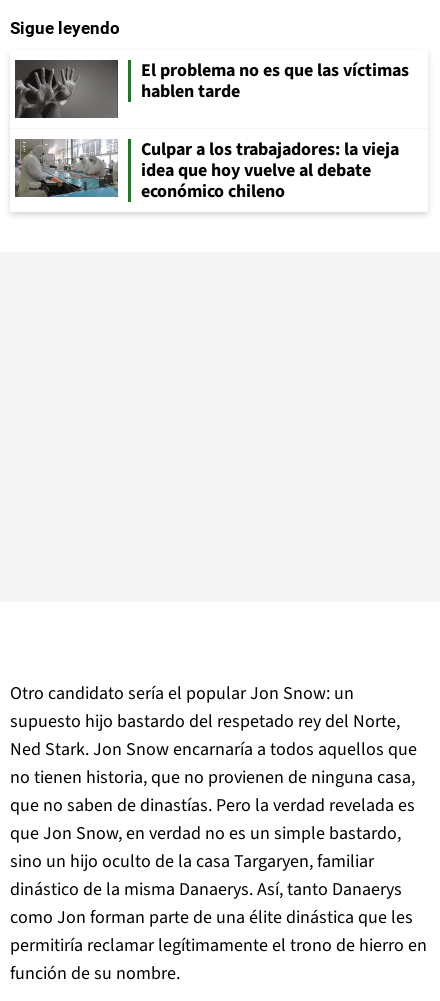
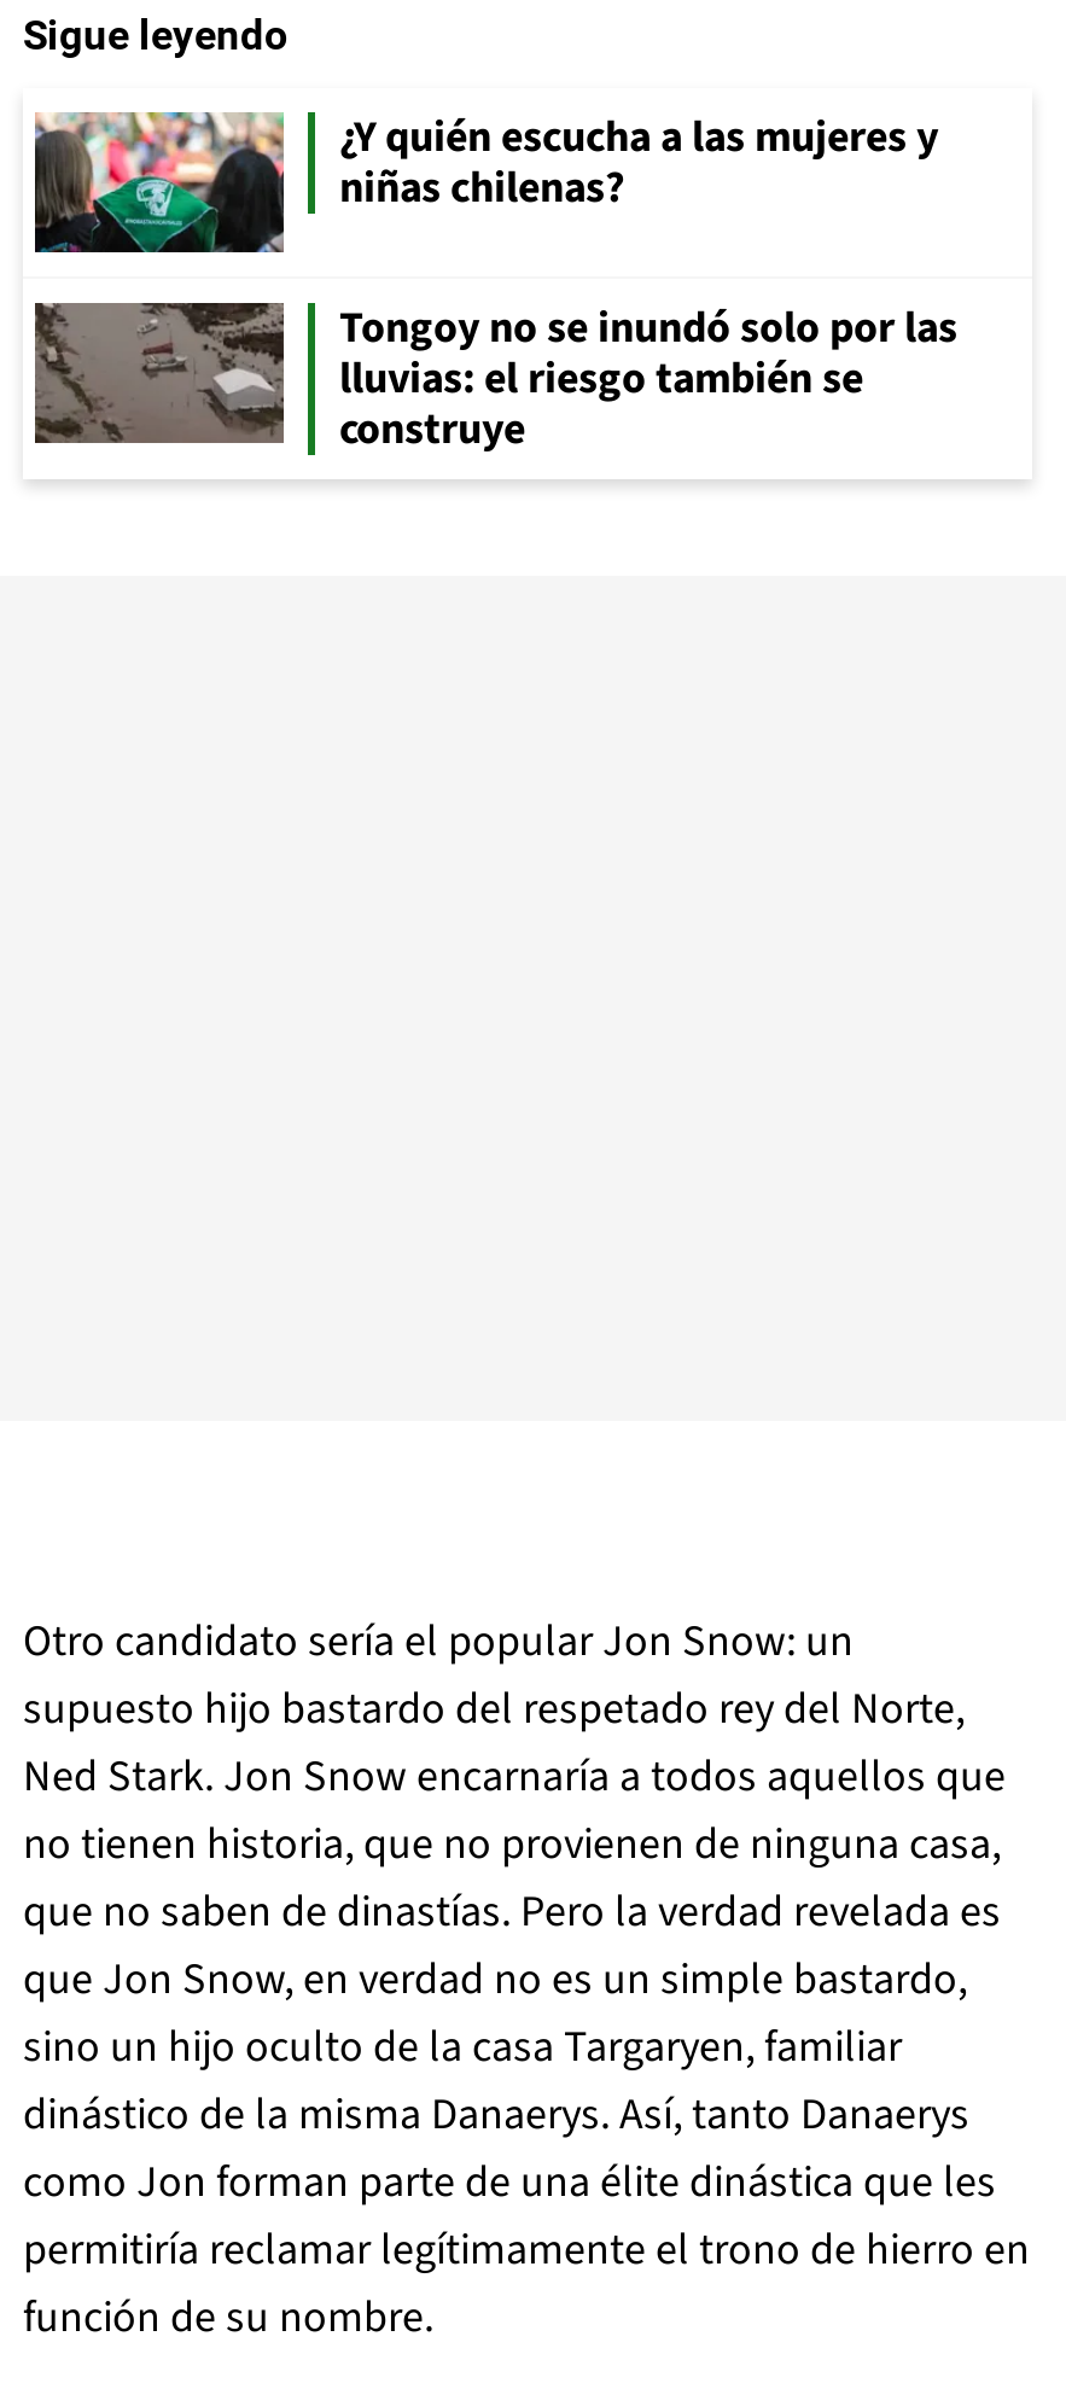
[14,58,409,119] [image] | El problema no es que las víctimas | hablen tarde -> [33,107,938,255] [image] | ¿Y quién escucha a las mujeres y | niñas chilenas?
[15,137,399,204] [image] | Culpar a los trabajadores: la vieja | idea que hoy vuelve al debate | económico chileno -> [35,298,957,460] [image] | Tongoy no se inundó solo por las | lluvias: el riesgo también se | construye

